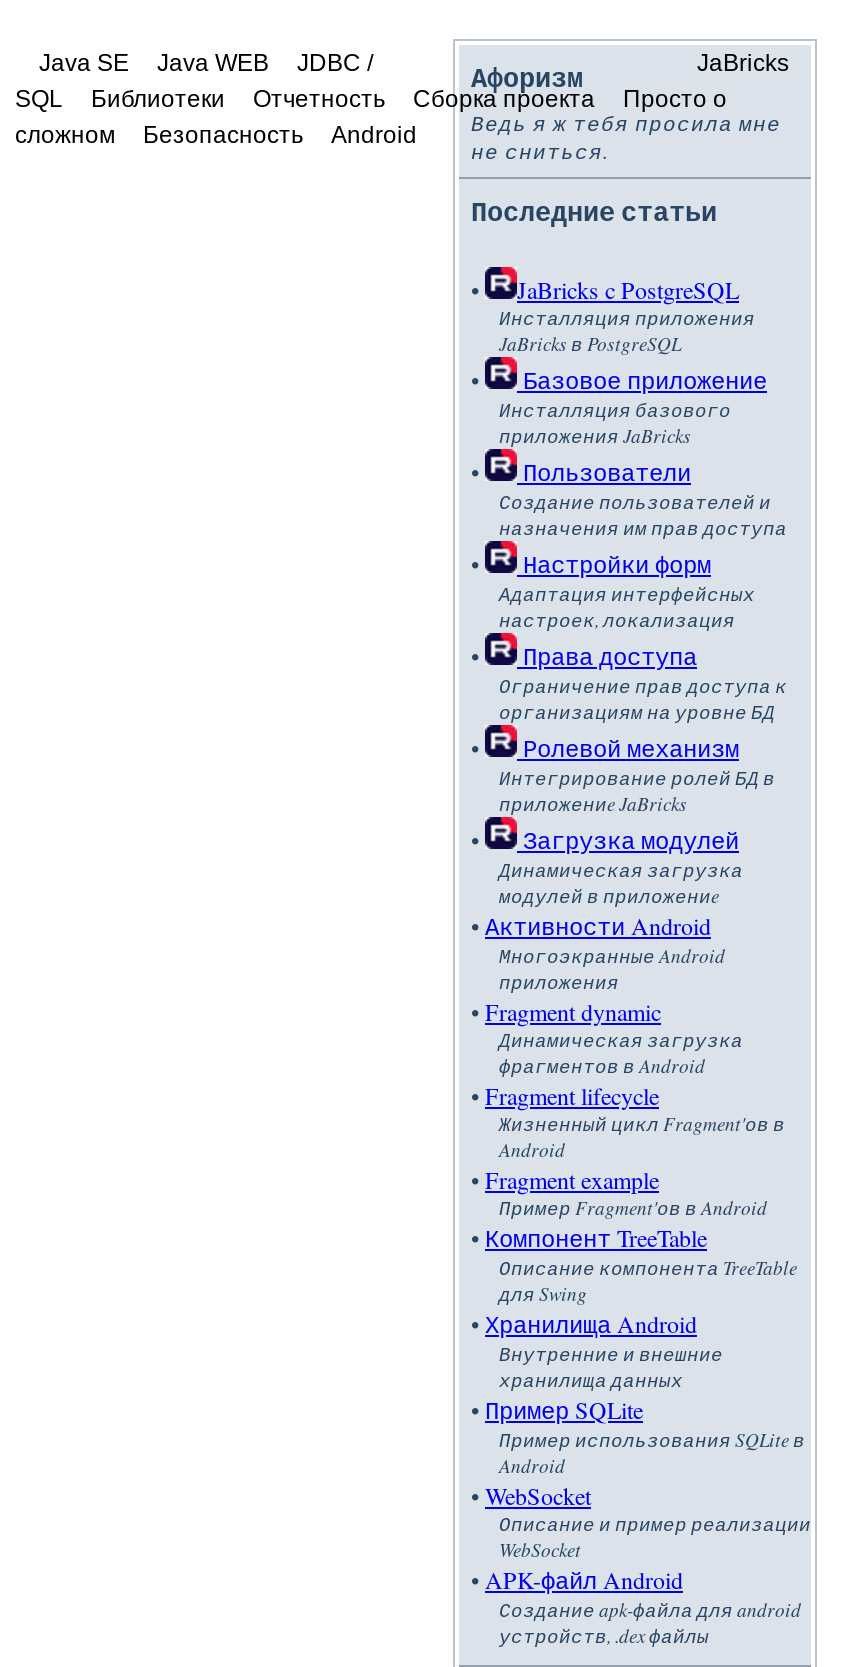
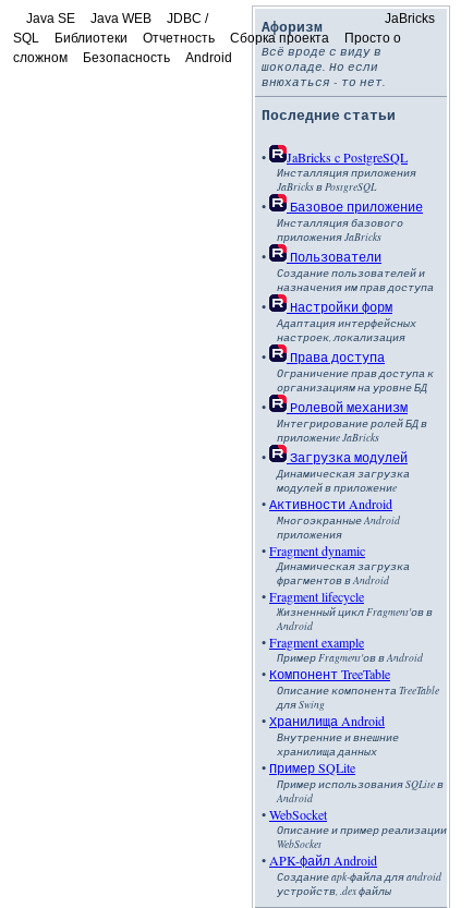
[471,109,781,165] Ведь я ж тебя просила мне | не сниться. -> [262,44,386,89] Всё вроде с виду в | шоколаде. Но если | внюхаться - то нет.

